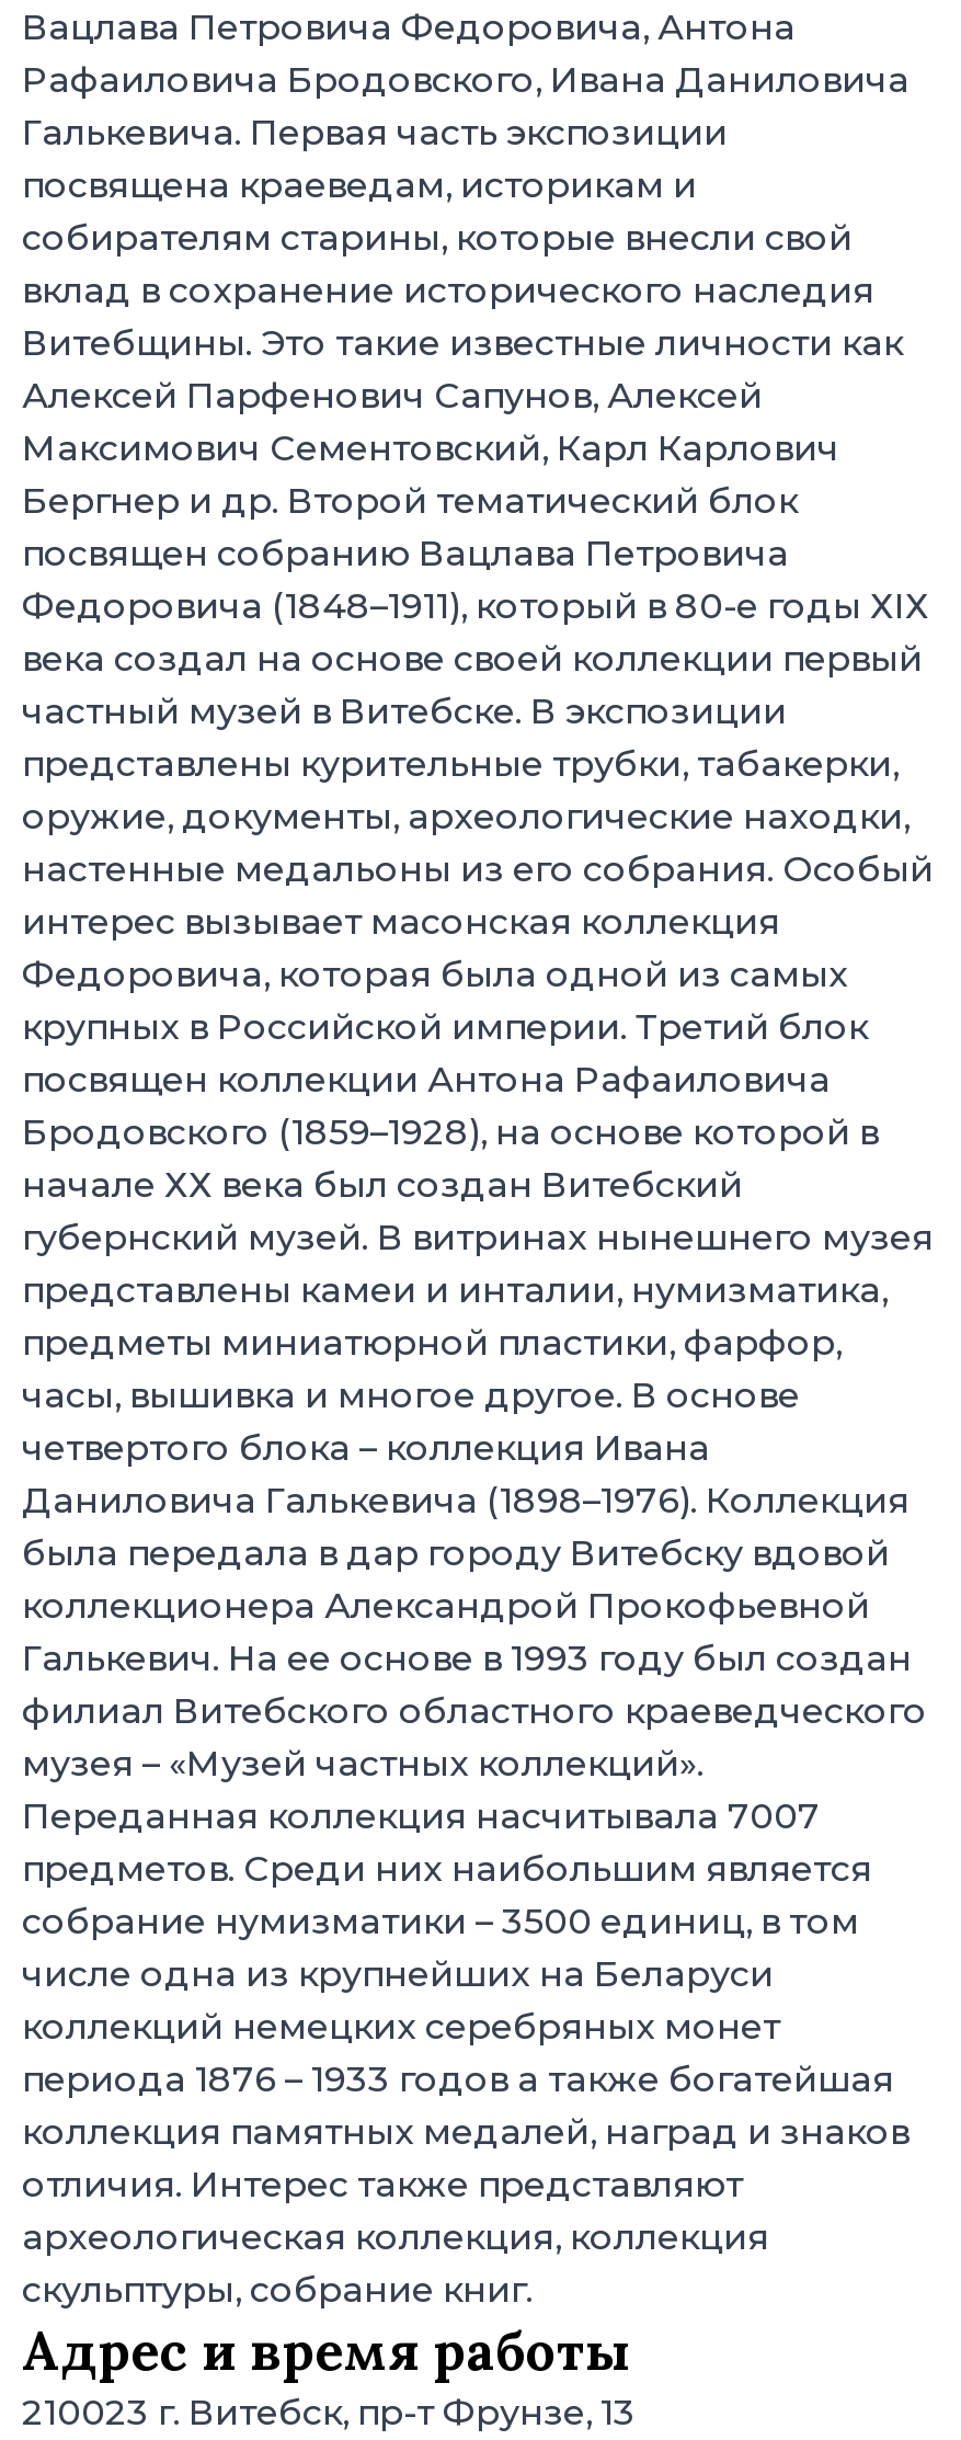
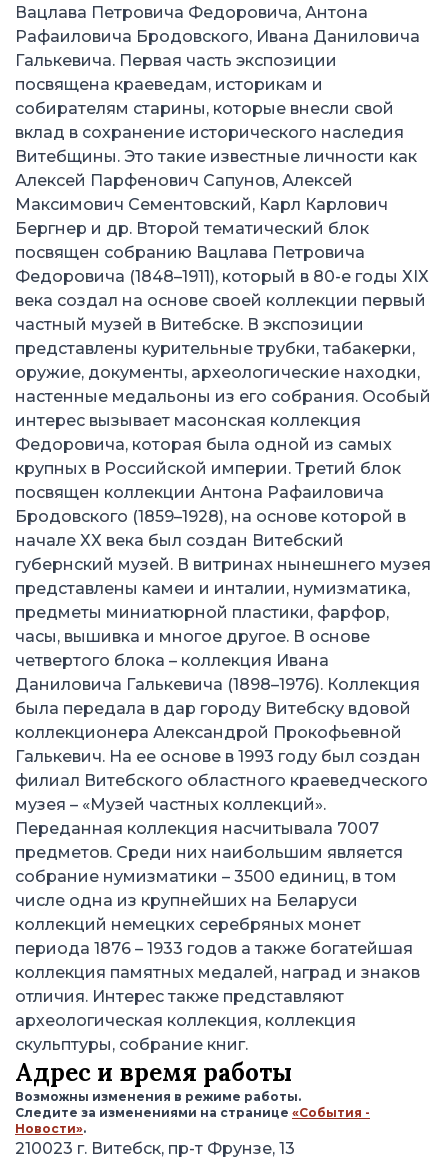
none -> [15,1089,370,1136] Возможны изменения в режиме работы. | Следите за изменениями на странице «События - | Новости».

